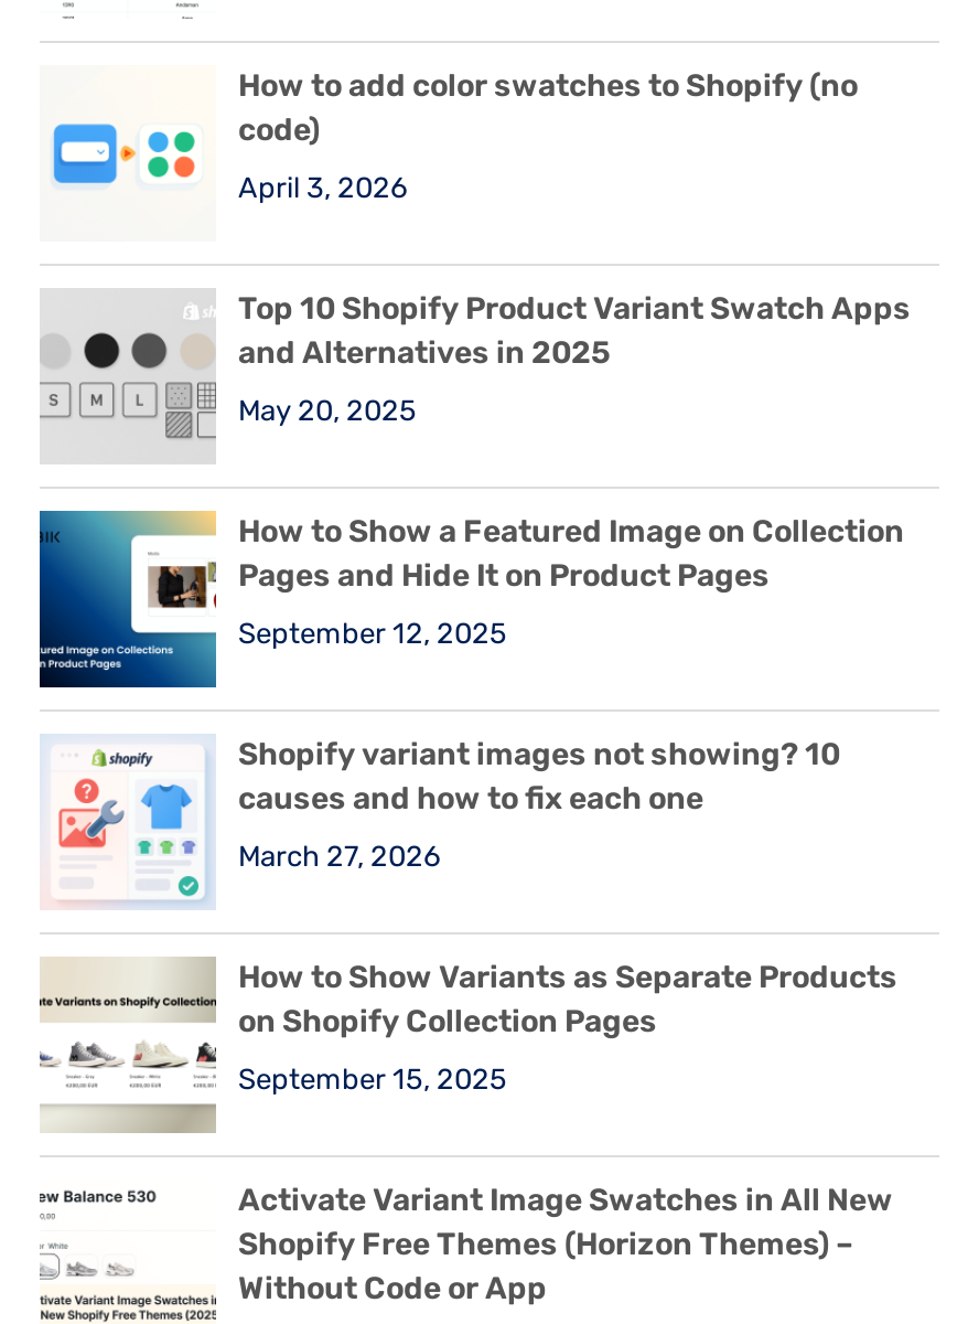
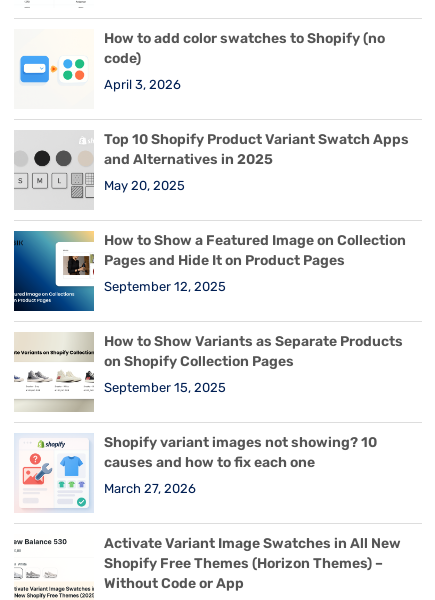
moved [40,735,840,907] -> [16,434,377,513]: [image] | Shopify variant images not showing? 10 | causes and how to fix each one | March 27, 2026
moved [238,958,897,1095] -> [104,333,403,395]: How to Show Variants as Separate Products | on Shopify Collection Pages | September 15, 2025

